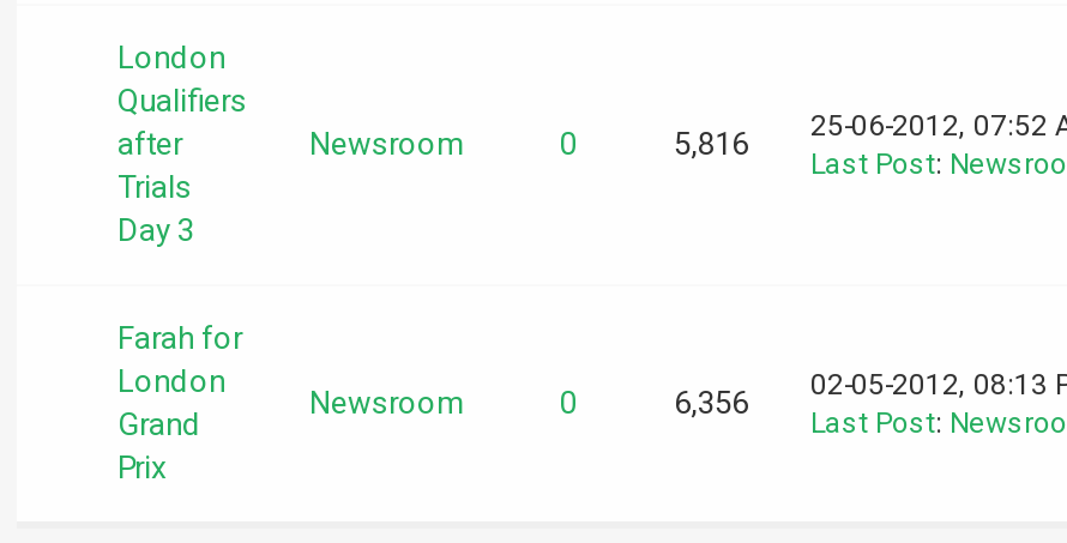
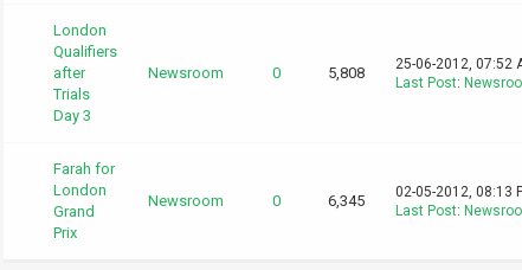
[674,126,748,162] 5,816 -> [328,64,365,82] 5,808
[674,385,748,421] 6,356 -> [328,192,365,210] 6,345

